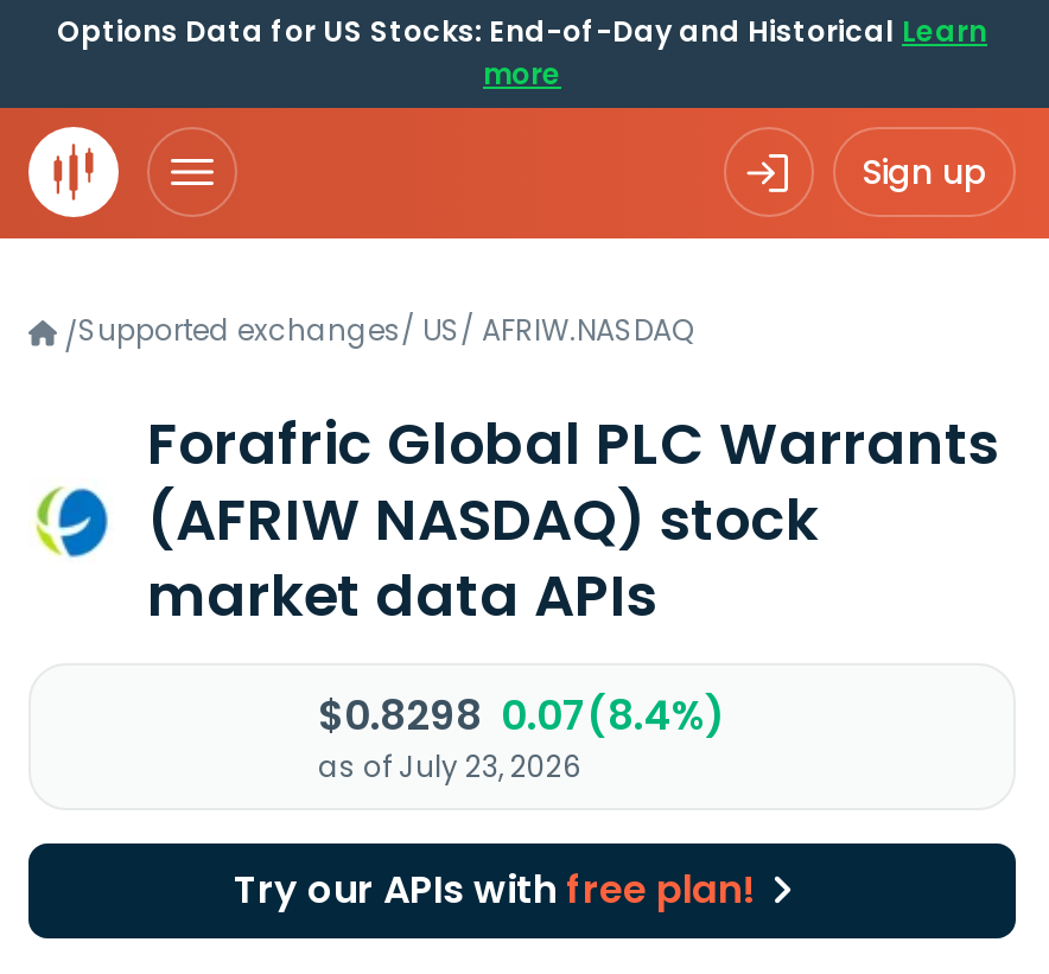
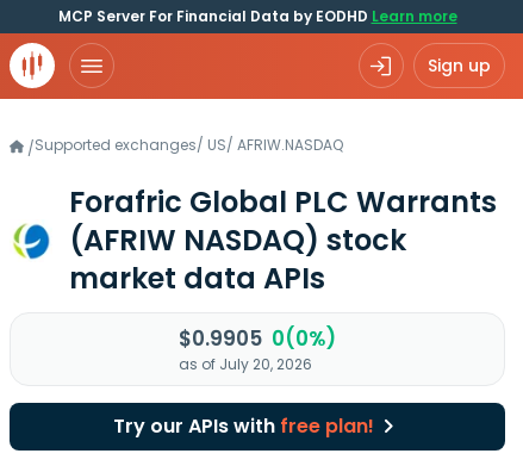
[57,11,987,94] Options Data for US Stocks: End-of-Day and Historical Learn | more -> [58,6,457,26] MCP Server For Financial Data by EODHD Learn more
[318,687,726,744] $0.8298 0.07(8.4%) -> [179,324,336,353] $0.9905 0(0%)
[318,746,581,787] as of July 23, 2026 -> [179,354,312,374] as of July 20, 2026

